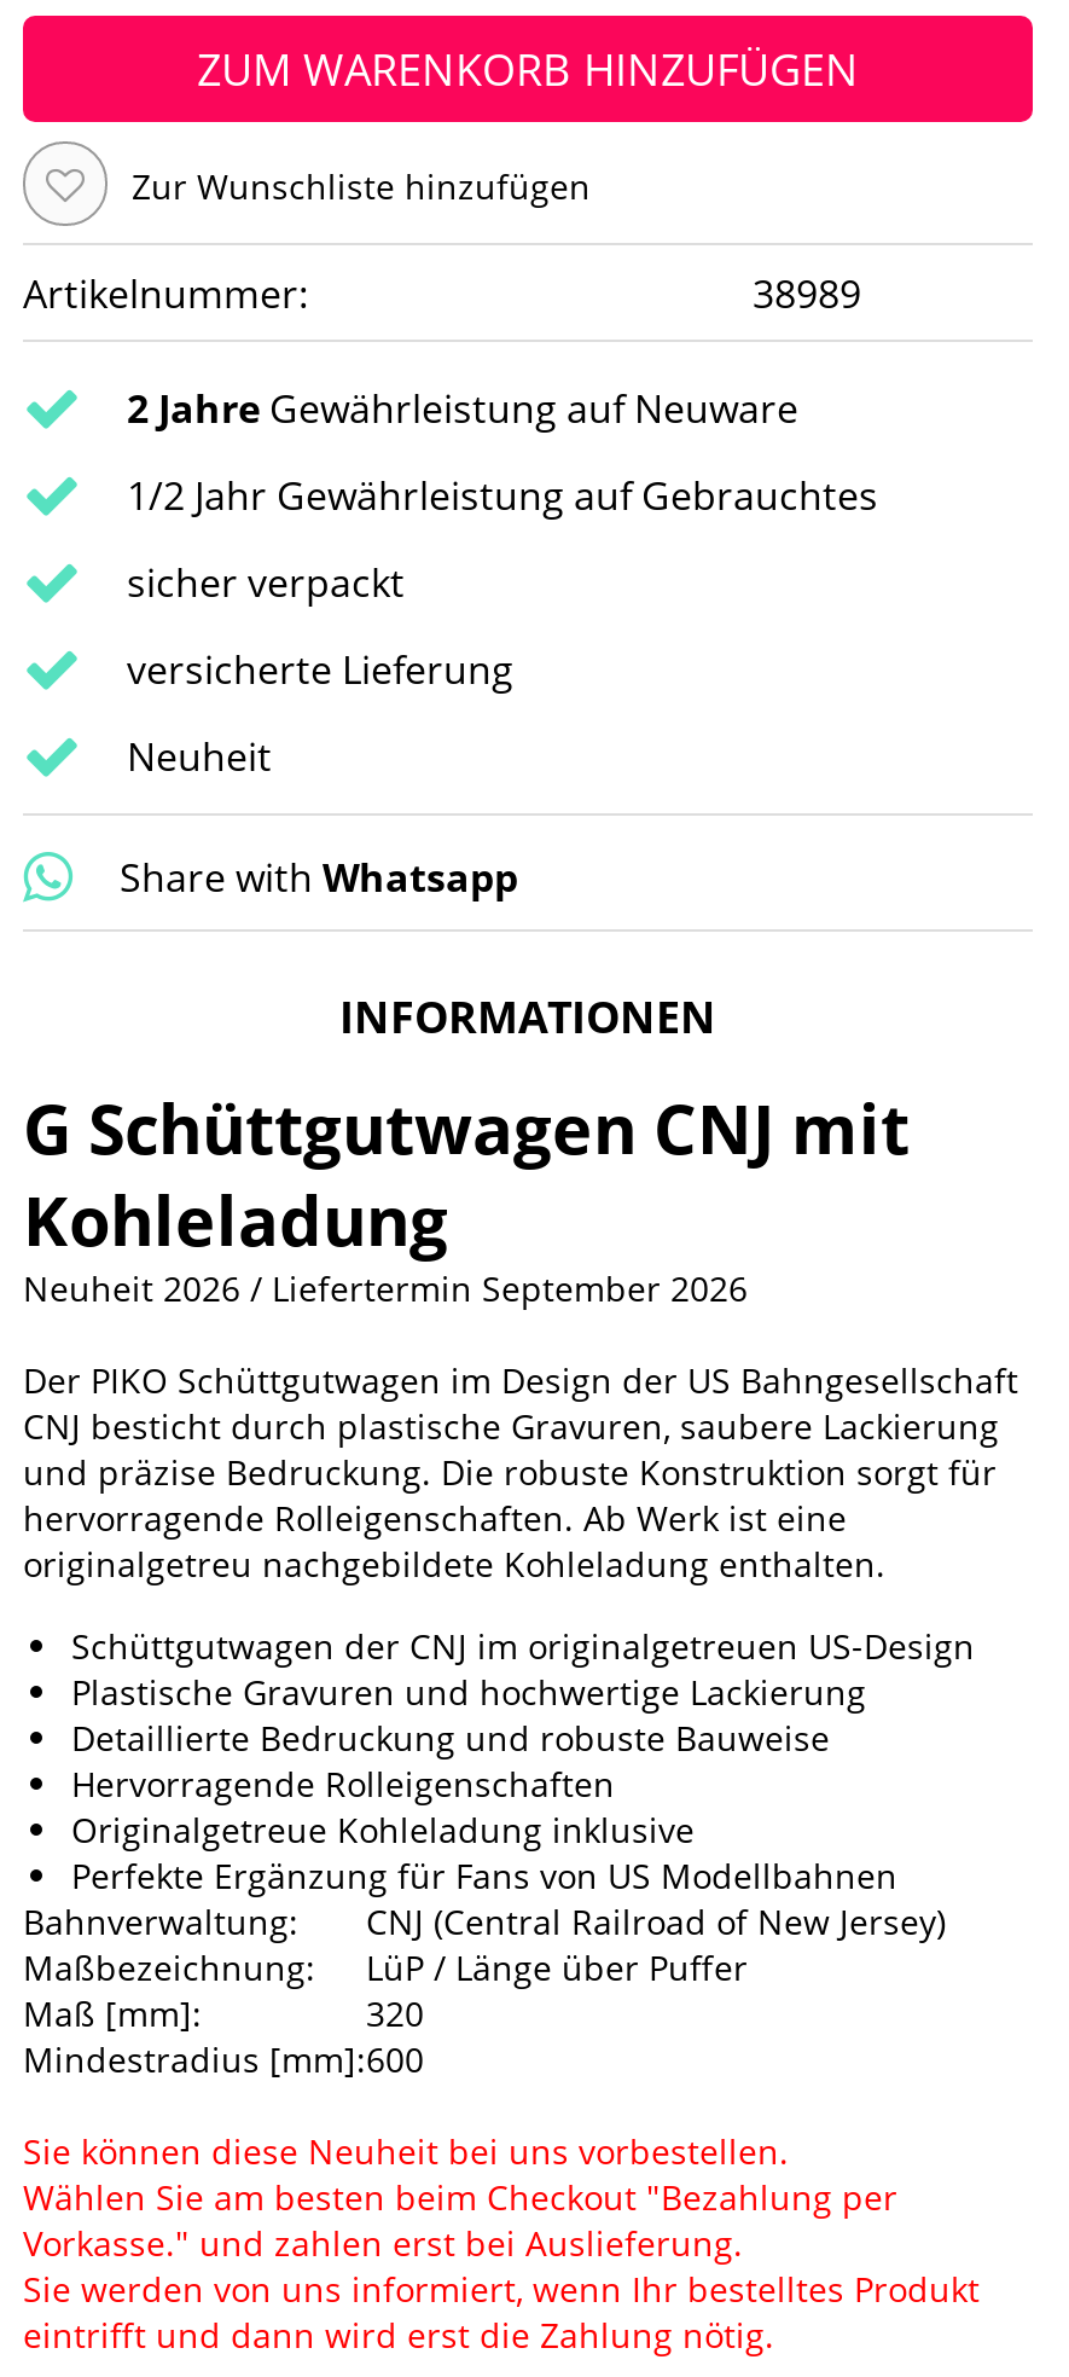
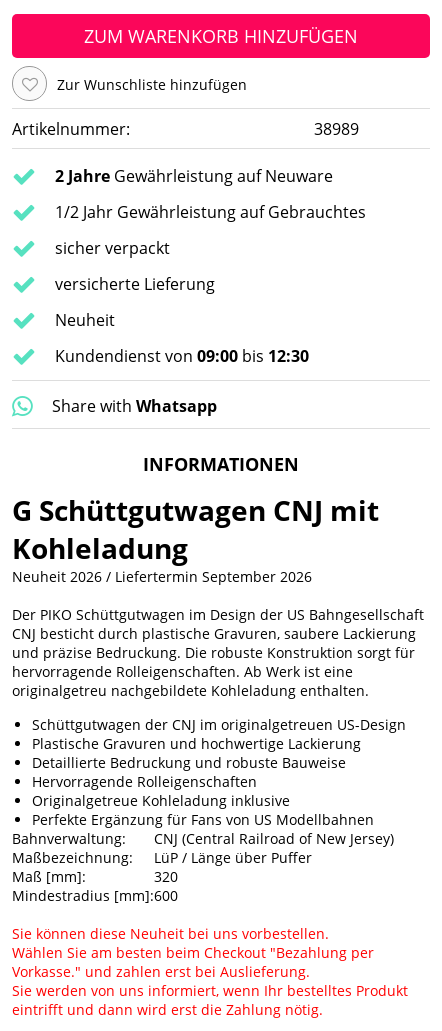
none -> [55,345,309,367] Kundendienst von 09:00 bis 12:30

